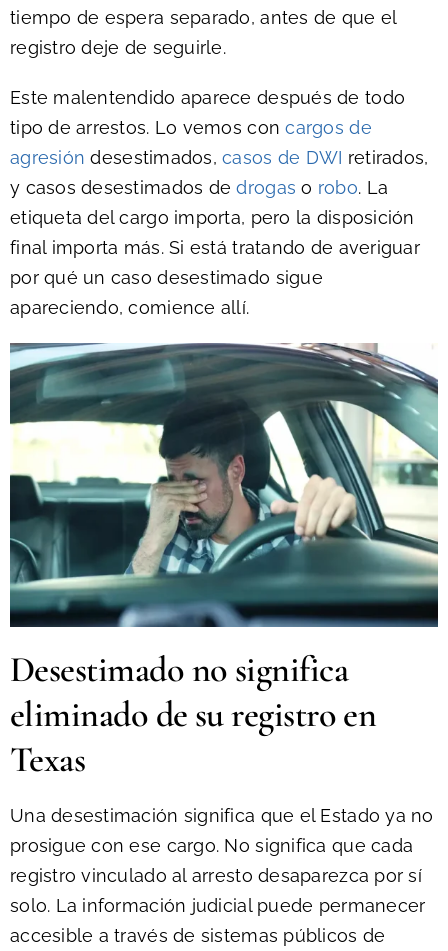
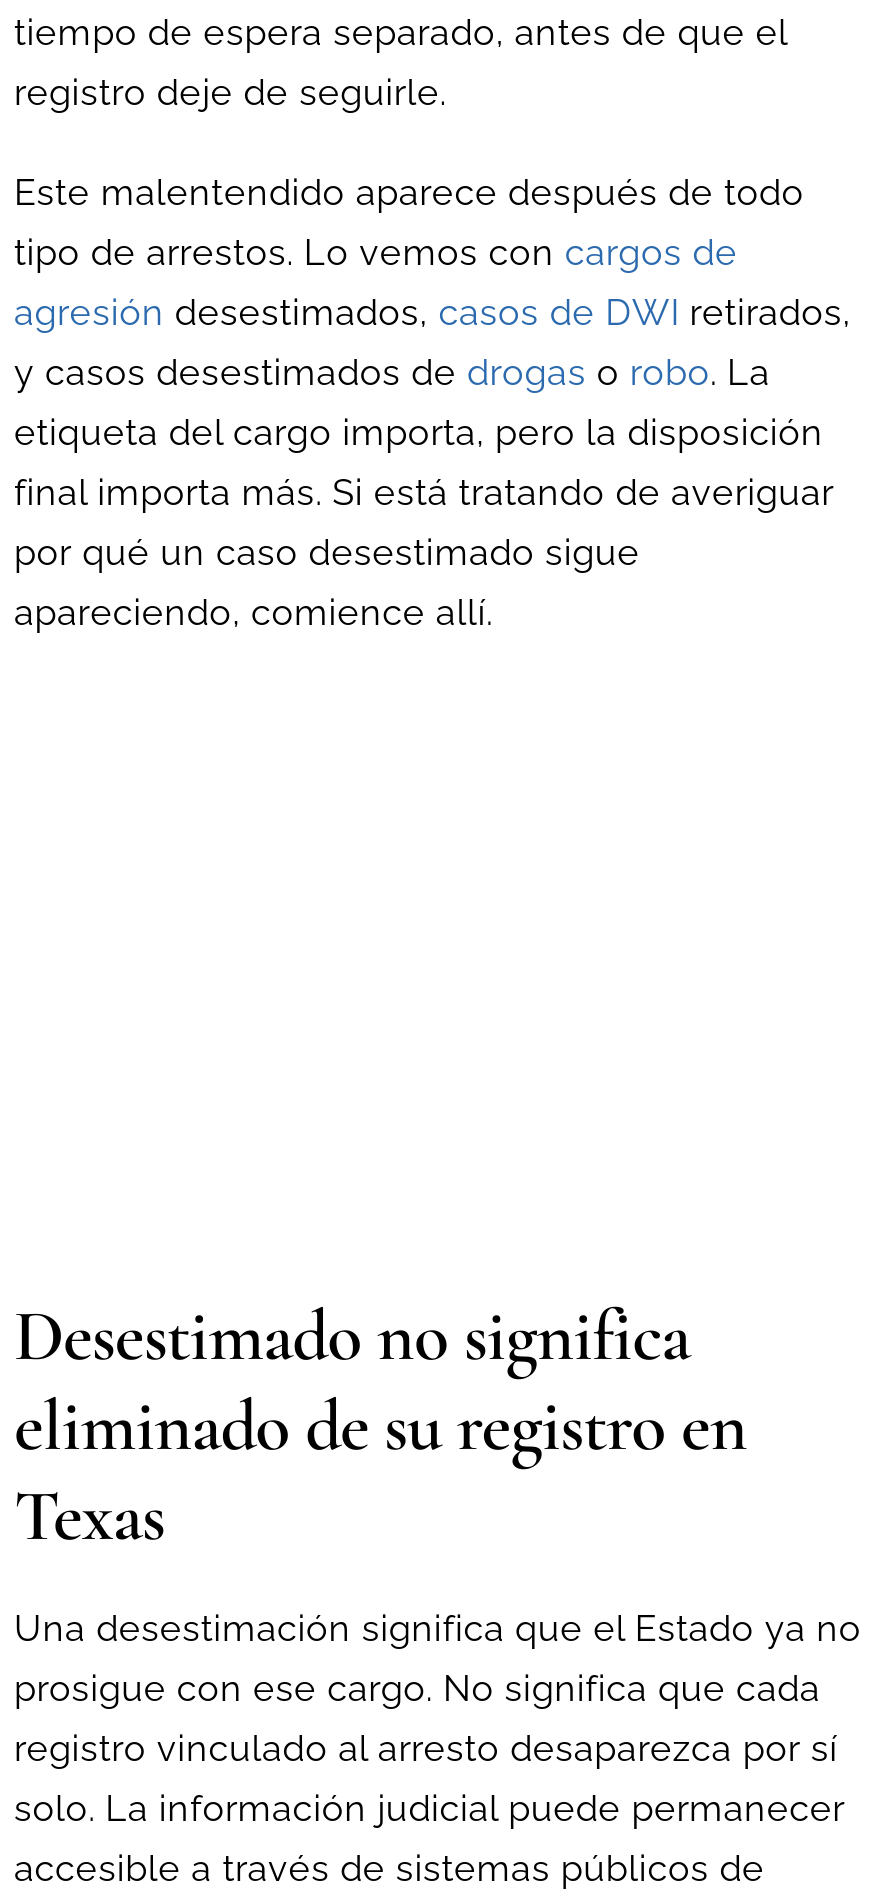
[9,342,439,628] [image] -> none

